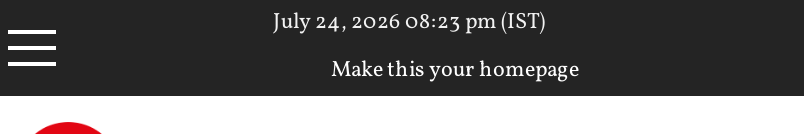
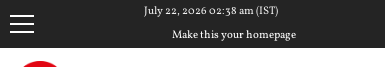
[273,8,545,38] July 24, 2026 08:23 pm (IST) -> [143,4,277,19] July 22, 2026 02:38 am (IST)

